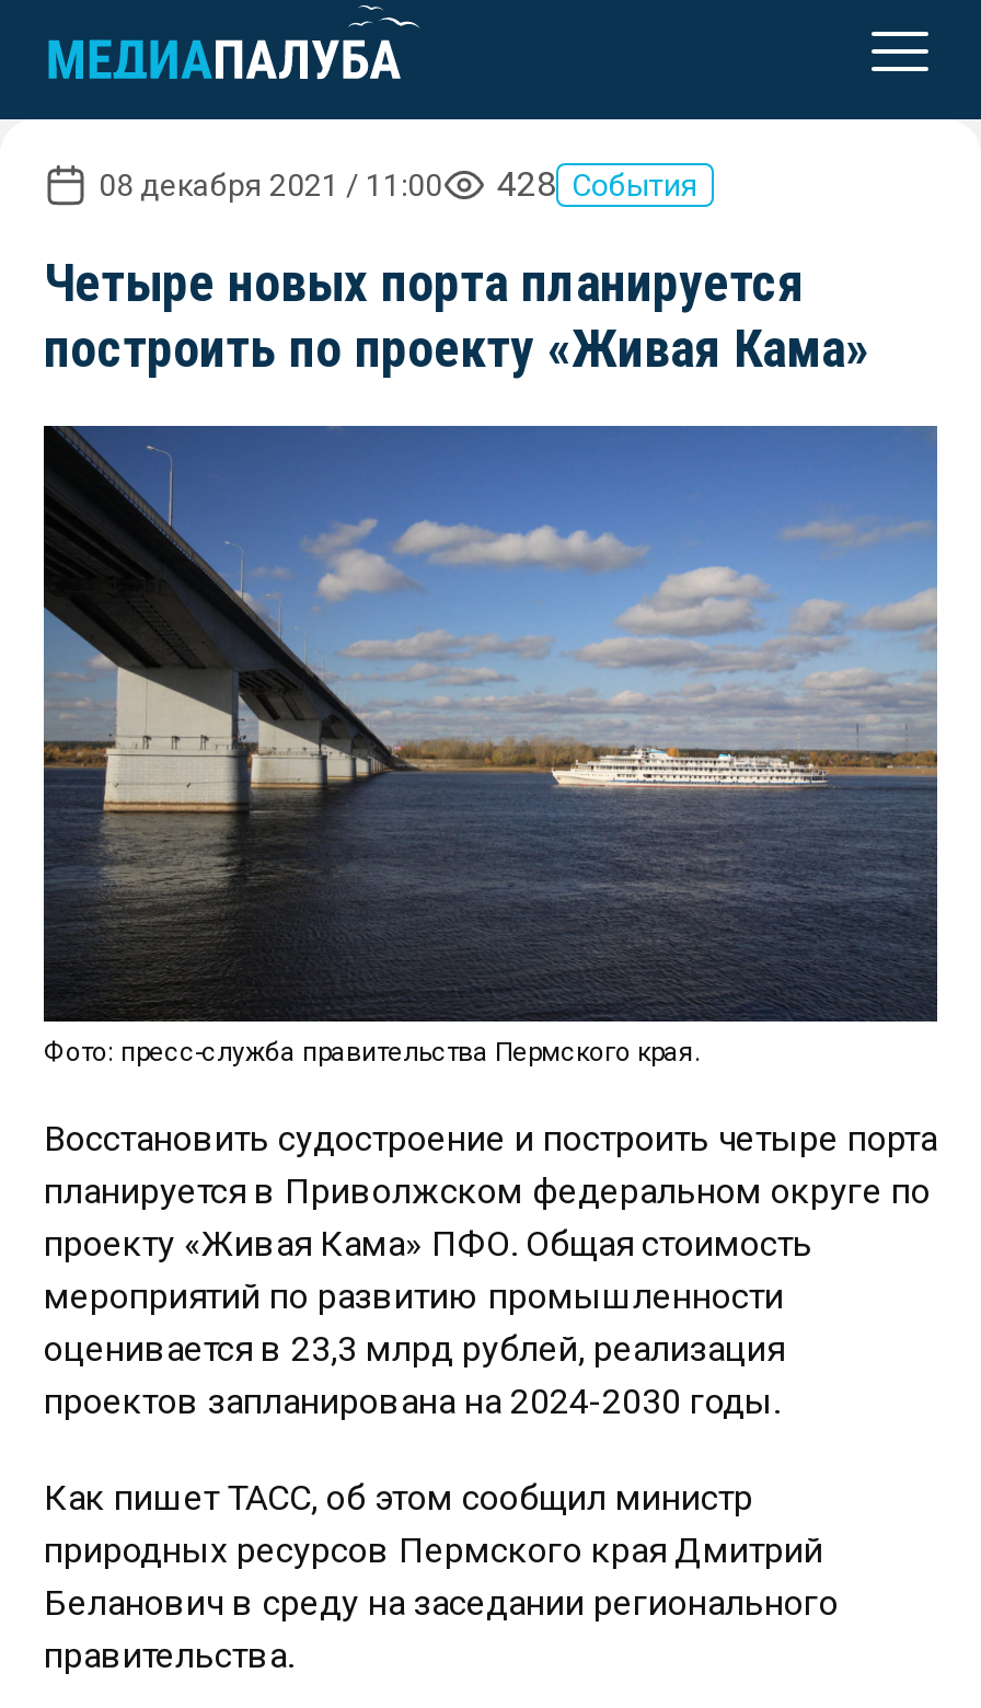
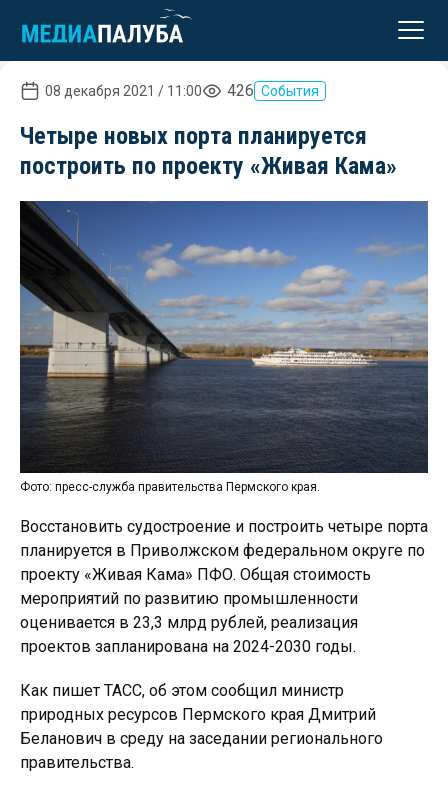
[497,163,699,205] 428 События -> [227,81,319,100] 426 События

